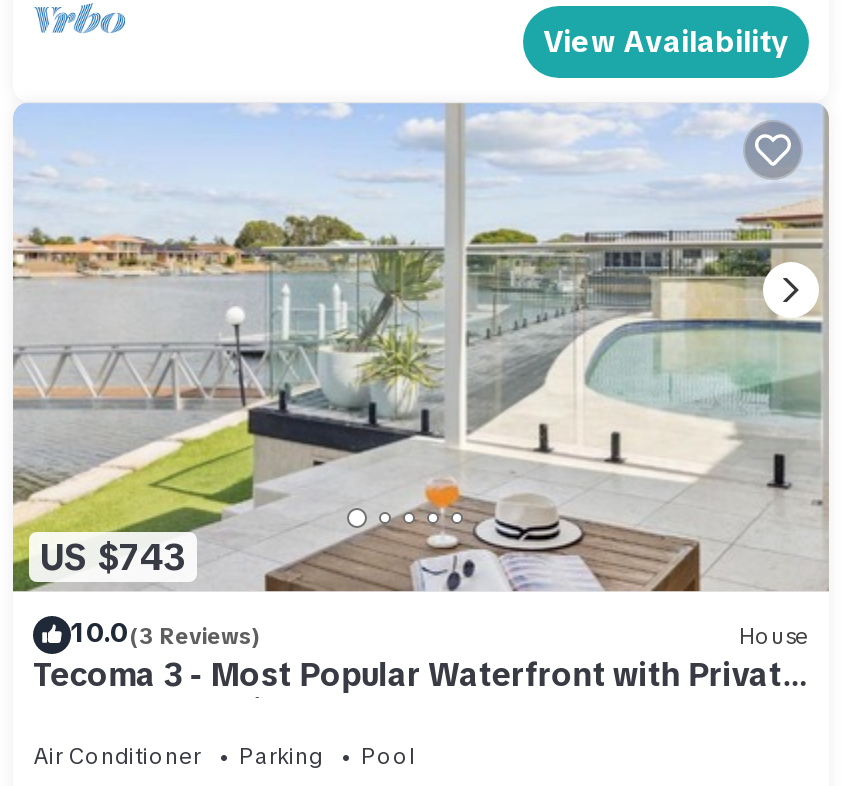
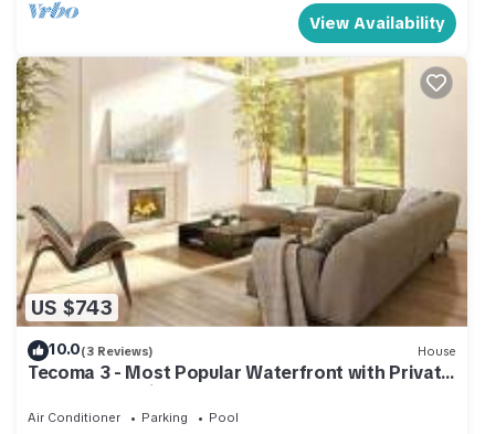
[11,102,829,592] [image] -> [15,56,467,327] [image]

